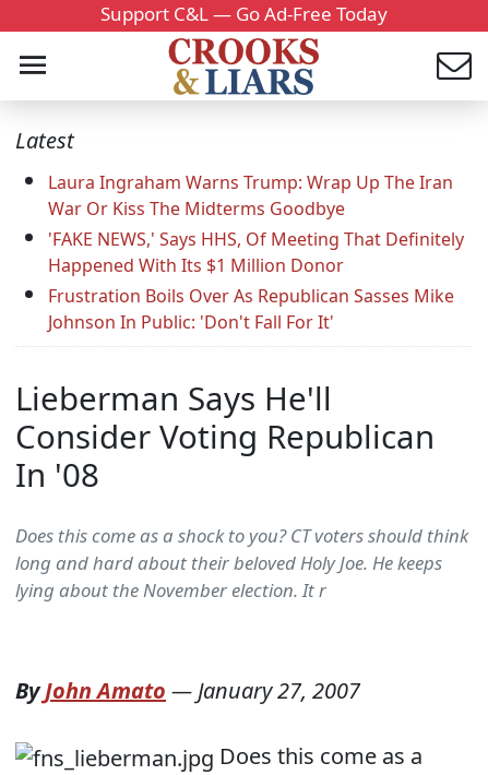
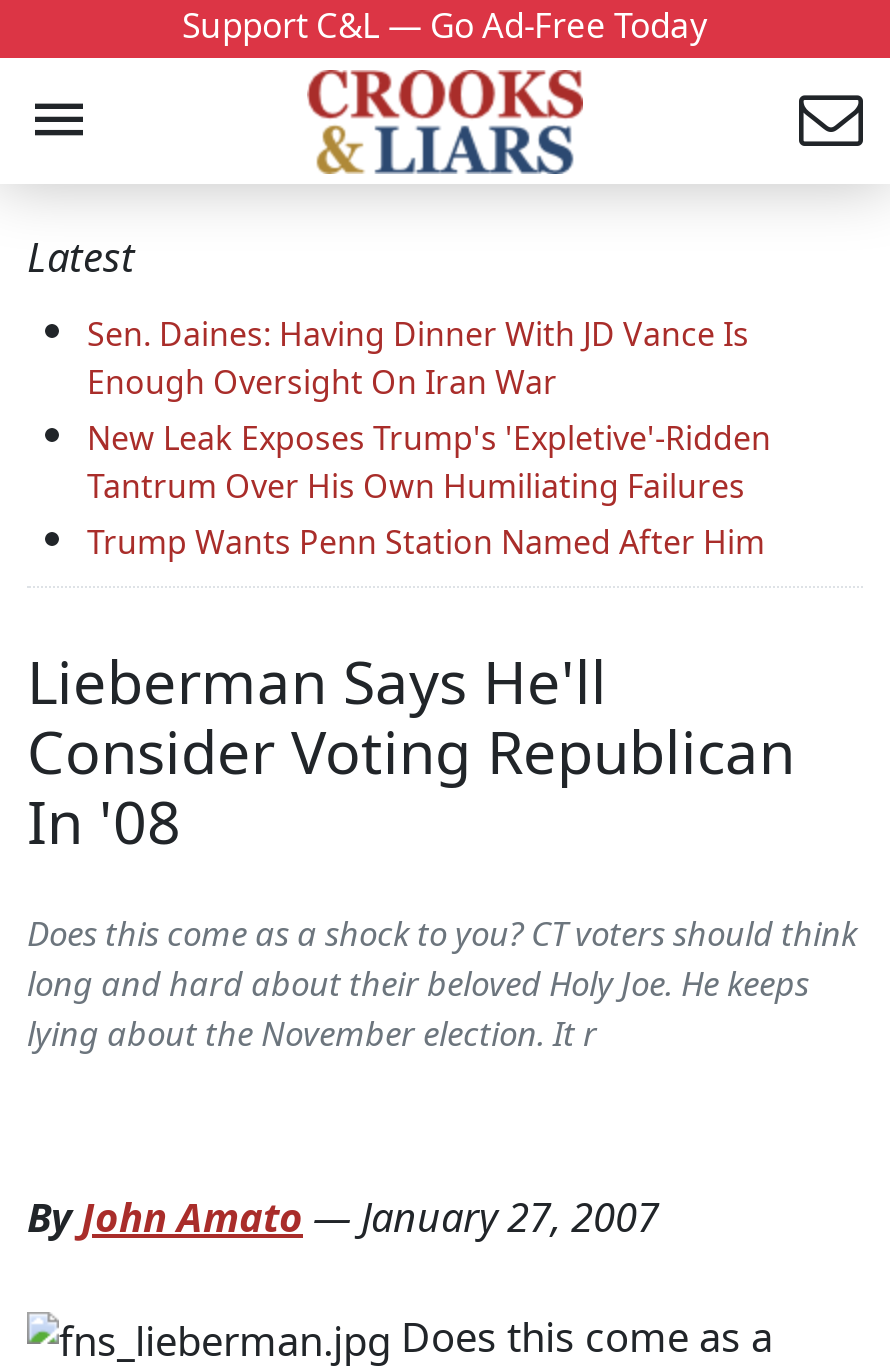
[48,171,464,334] Laura Ingraham Warns Trump: Wrap Up The Iran | War Or Kiss The Midterms Goodbye | 'FAKE NEWS,' Says HHS, Of Meeting That Definitely | Happened With Its $1 Million Donor | Frustration Boils Over As Republican Sasses Mike | Johnson In Public: 'Don't Fall For It' -> [87,313,771,565] Sen. Daines: Having Dinner With JD Vance Is | Enough Oversight On Iran War | New Leak Exposes Trump's 'Expletive'-Ridden | Tantrum Over His Own Humiliating Failures | Trump Wants Penn Station Named After Him

